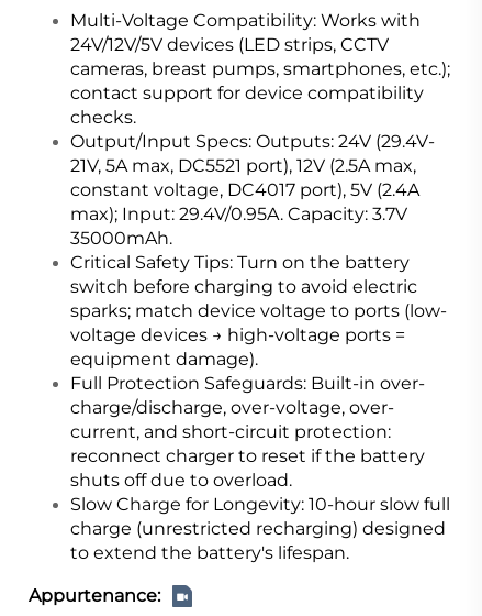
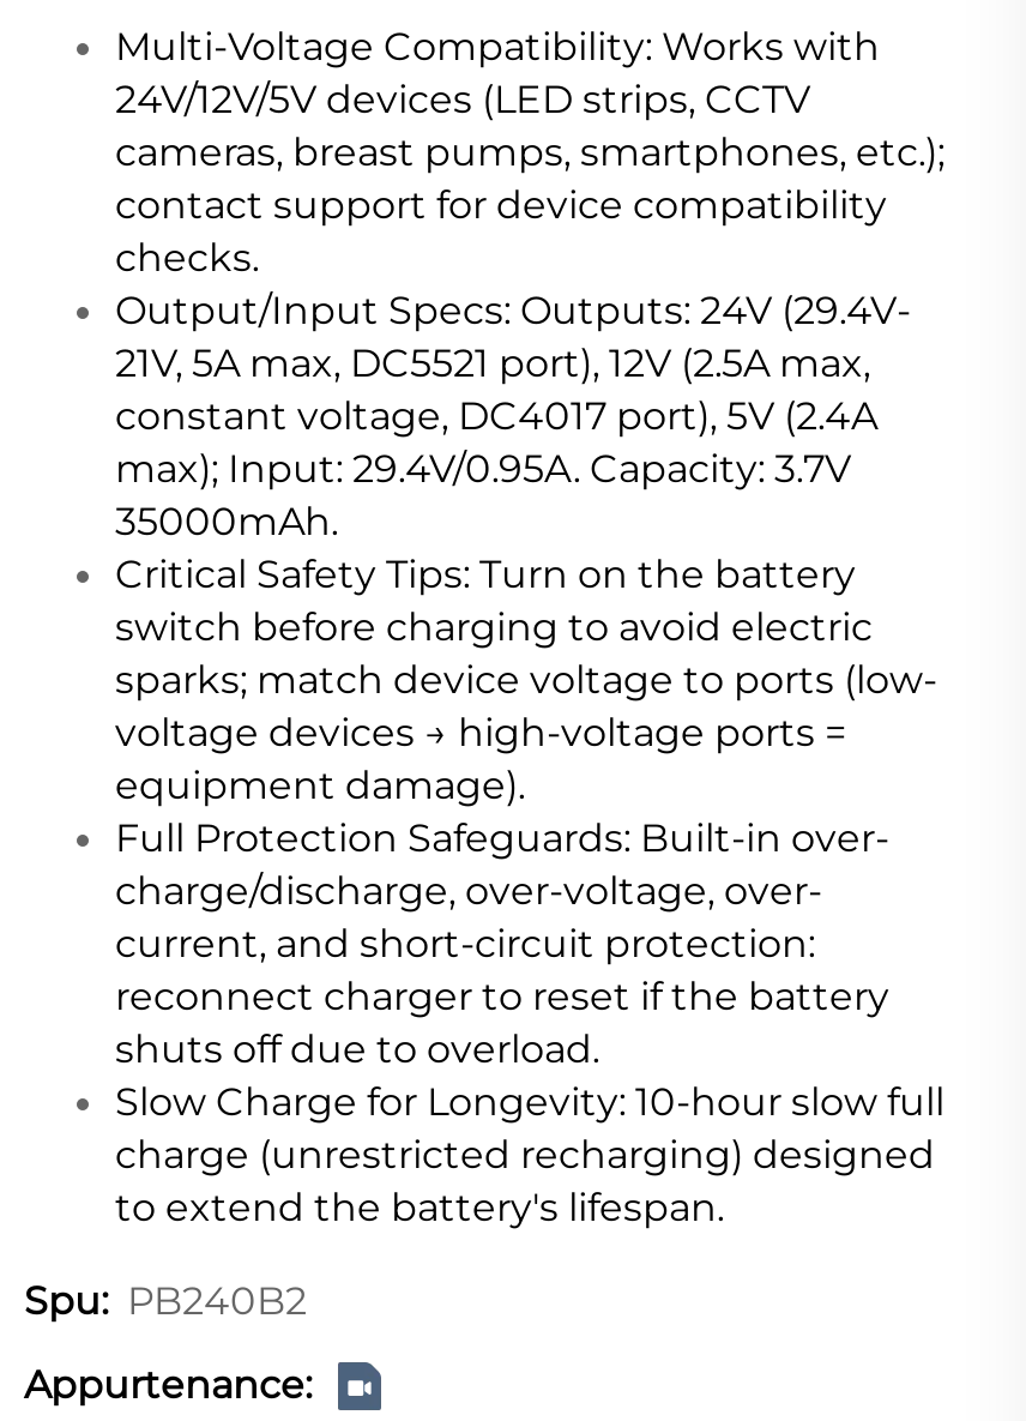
none -> [24,1277,307,1324] Spu: PB240B2

